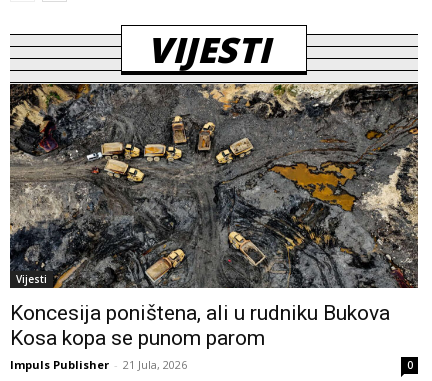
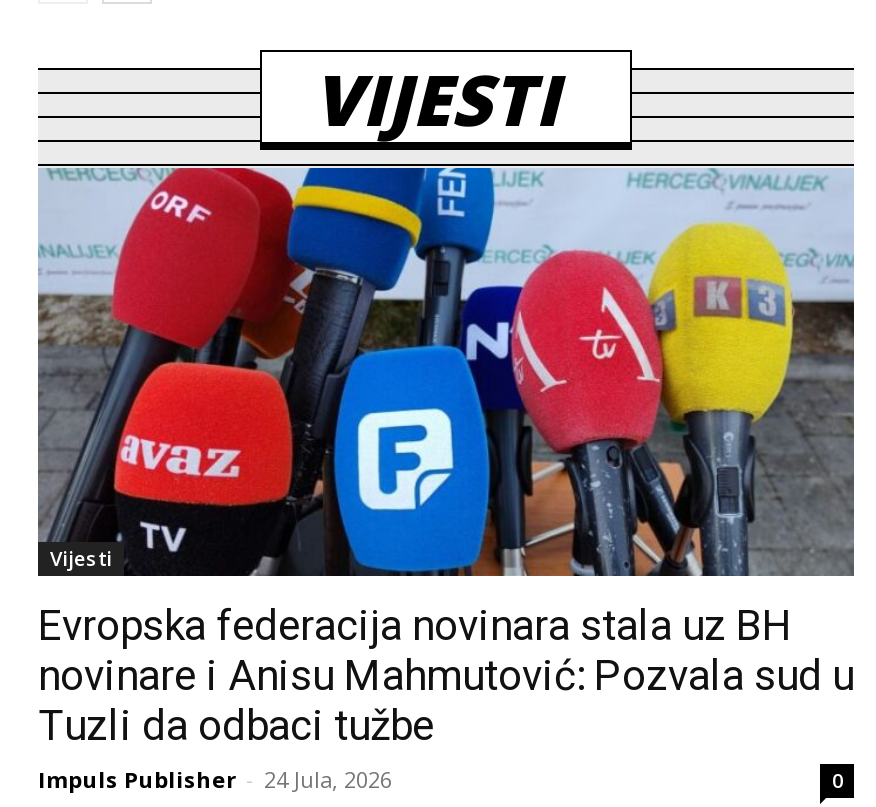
[9,83,419,372] [image] | Koncesija poništena, ali u rudniku Bukova | Kosa kopa se punom parom | Impuls Publisher - 21 Jula, 2026 -> [38,166,856,794] [image] | Evropska federacija novinara stala uz BH | novinare i Anisu Mahmutović: Pozvala sud u | Tuzli da odbaci tužbe | Impuls Publisher - 24 Jula, 2026

